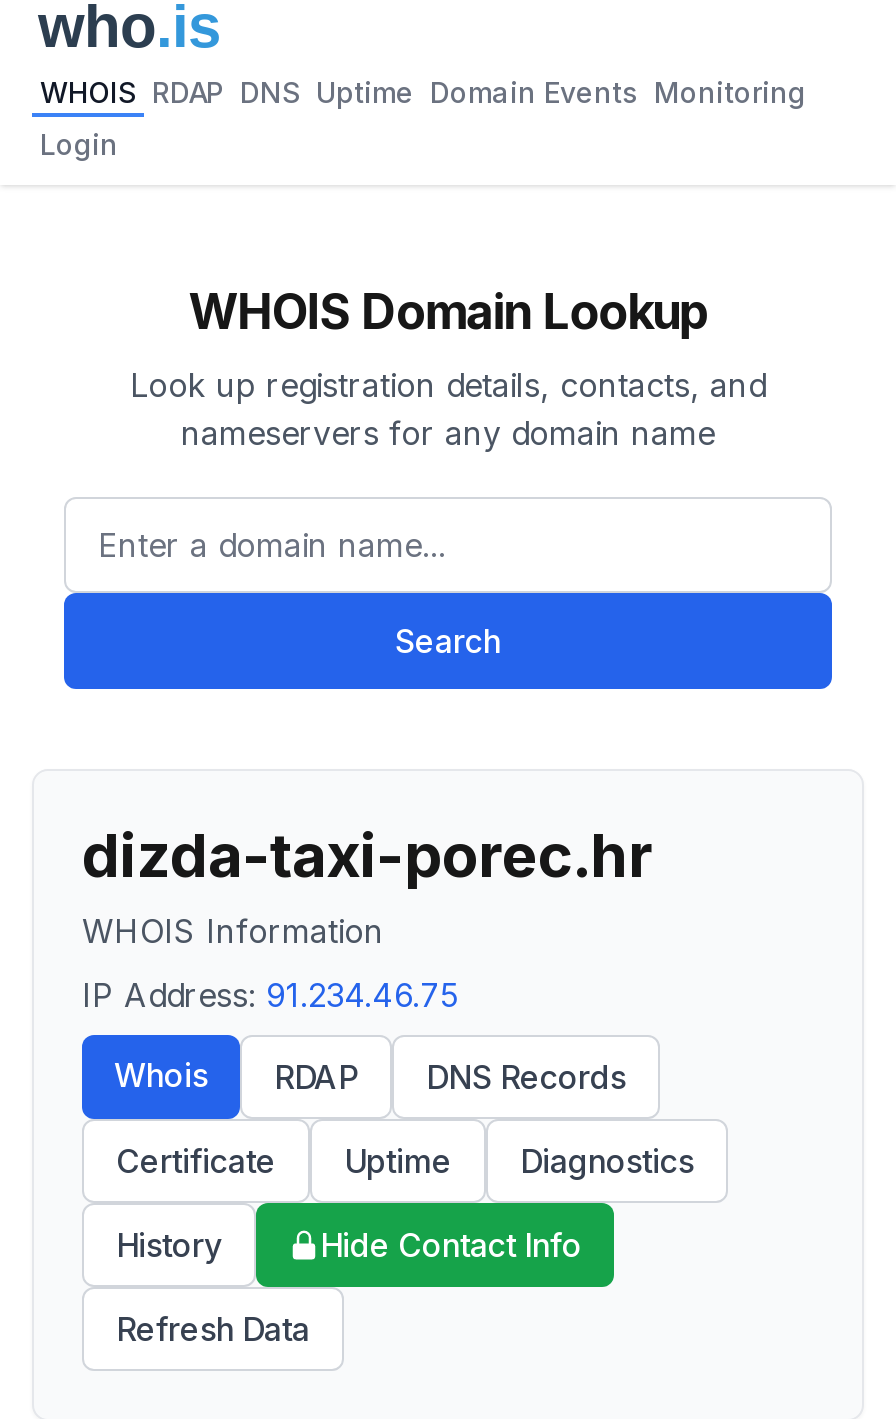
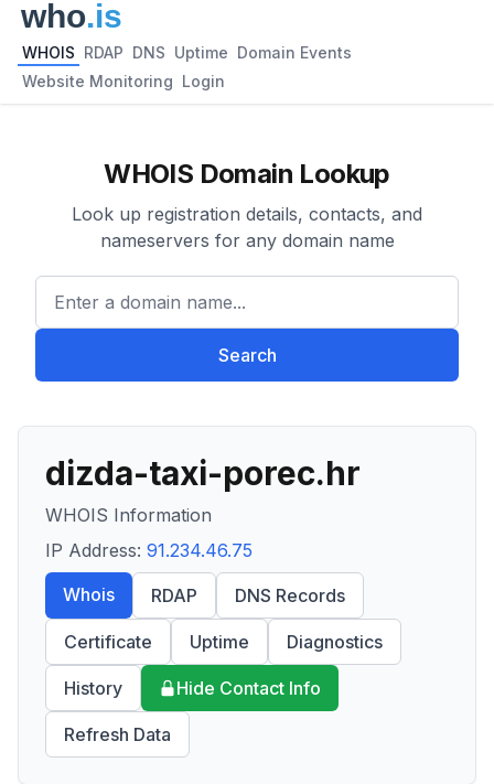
[40,75,806,109] WHOIS RDAP DNS Uptime Domain Events Monitoring -> [22,43,352,62] WHOIS RDAP DNS Uptime Domain Events
[40,127,118,161] Login -> [22,72,225,90] Website Monitoring Login

